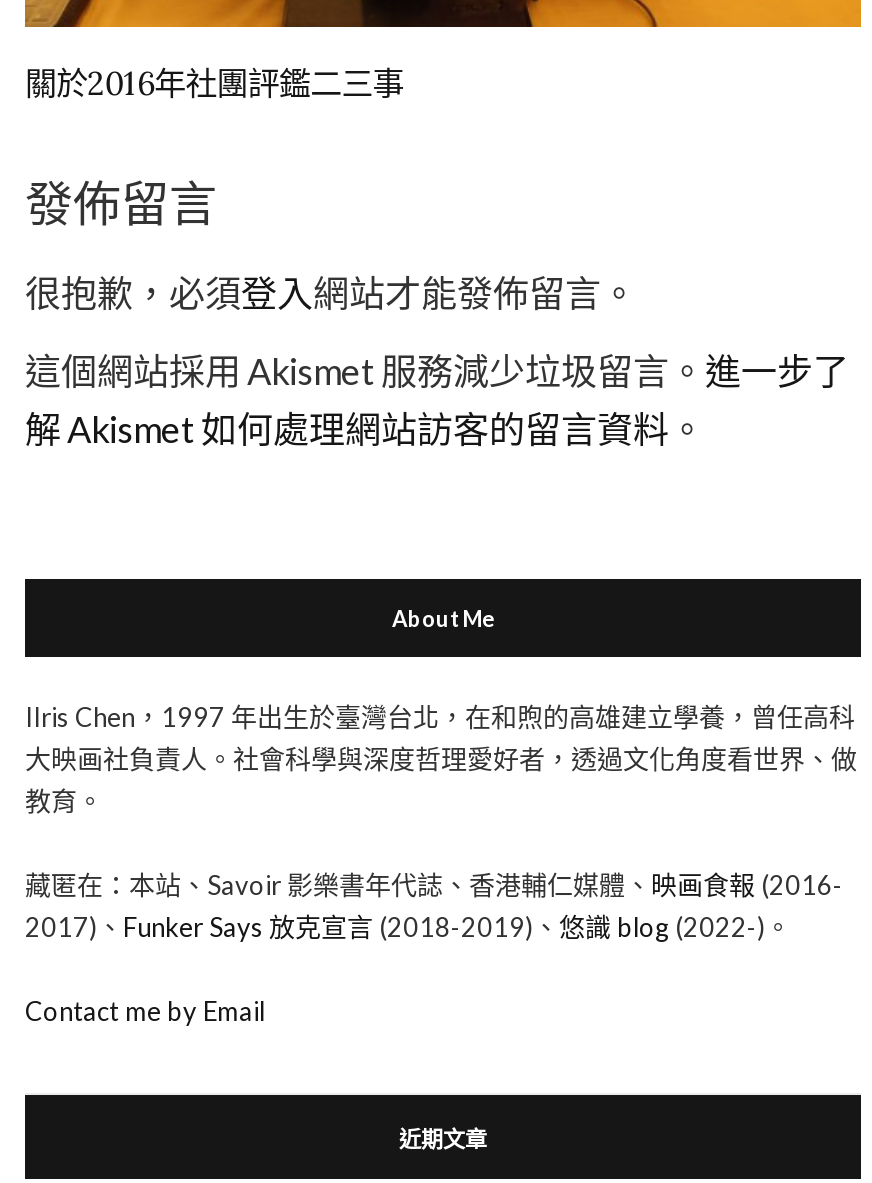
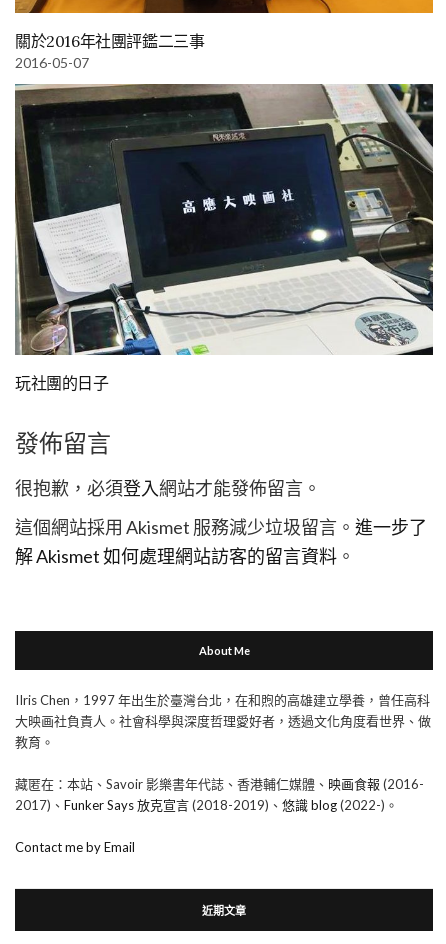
none -> [14,83,434,392] [image] | 玩社團的日子
none -> [15,54,89,71] 2016-05-07

